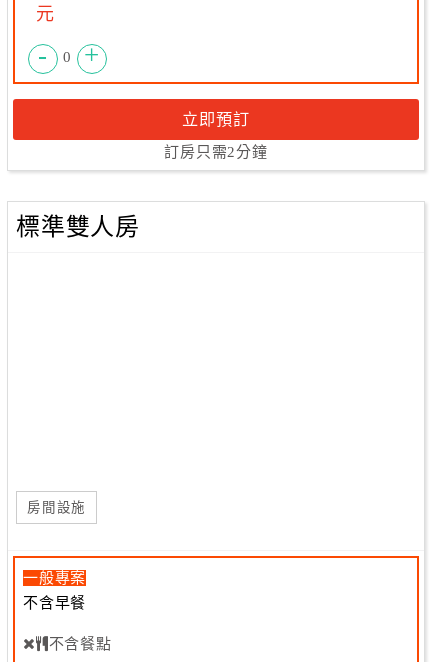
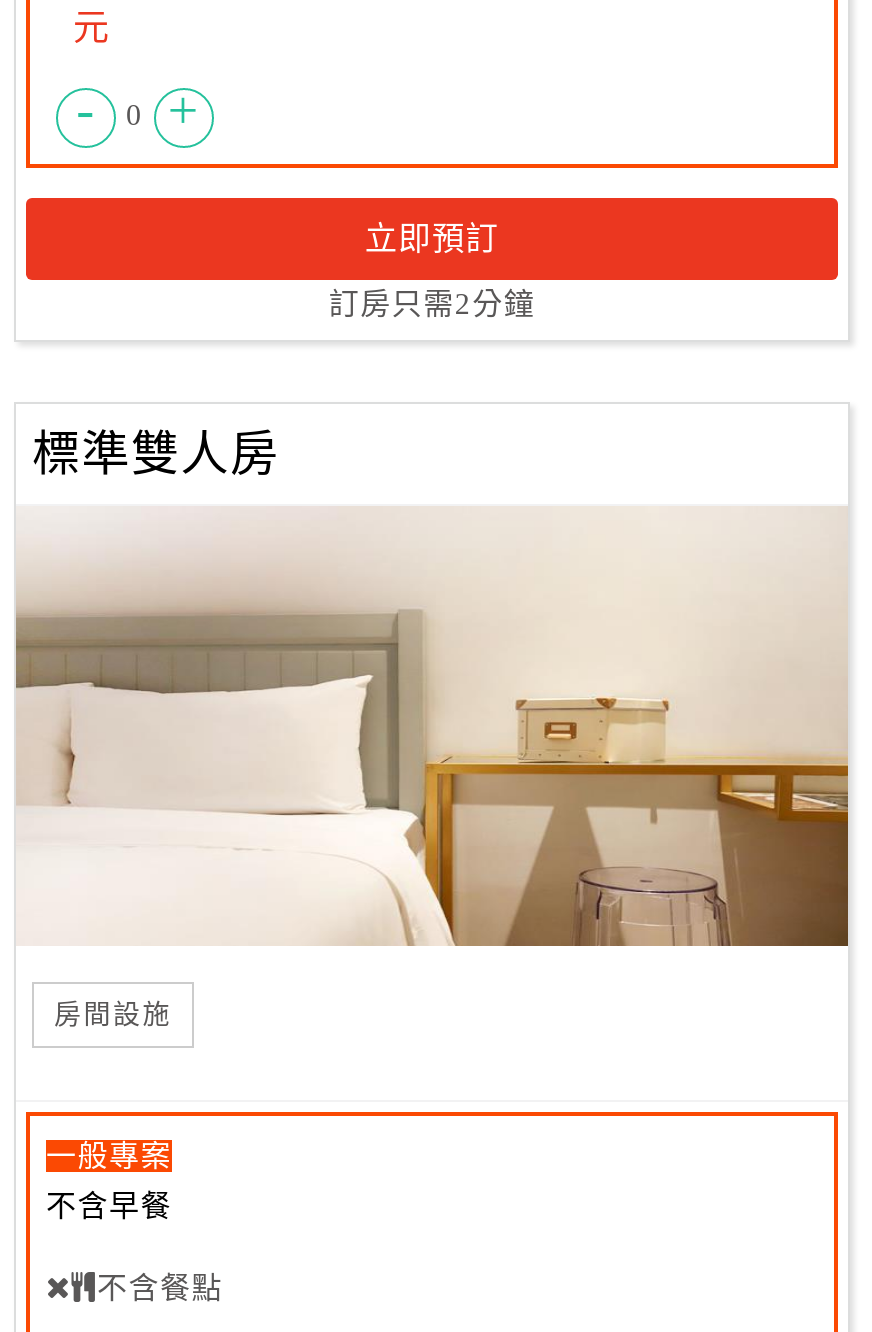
none -> [14,506,850,948] [image]

